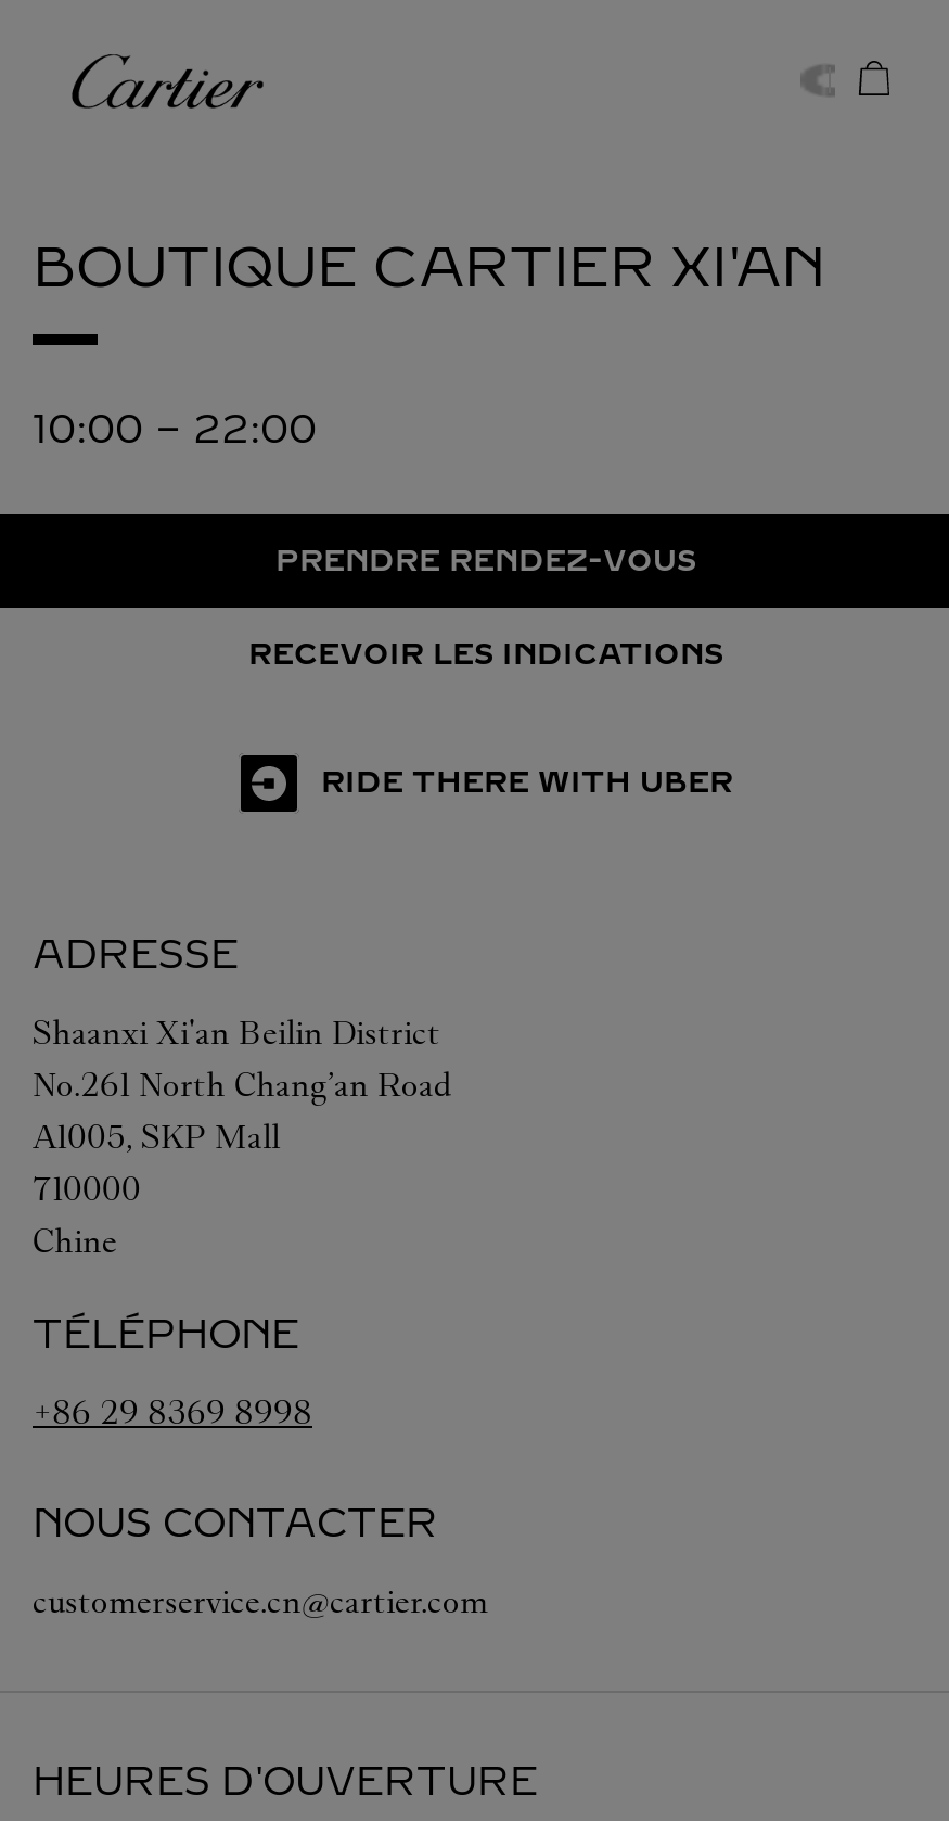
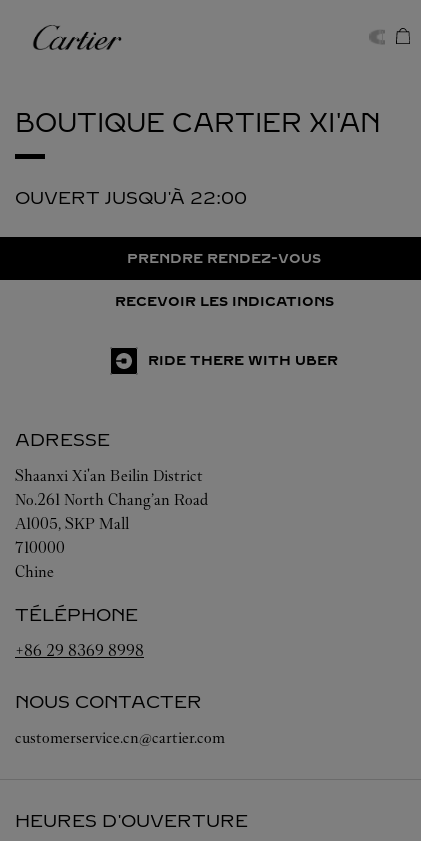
[33,406,317,454] 10:00 - 22:00 -> [15,187,247,209] OUVERT JUSQU'À 22:00

